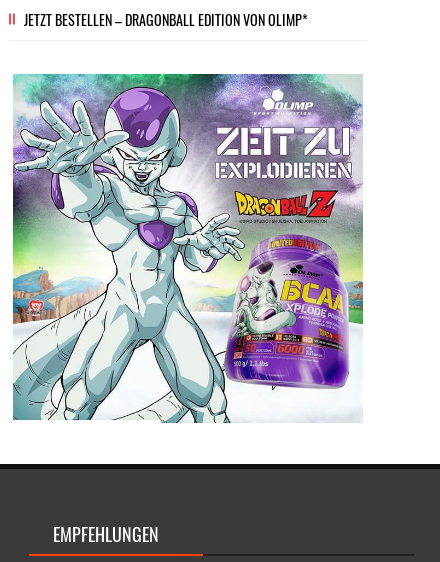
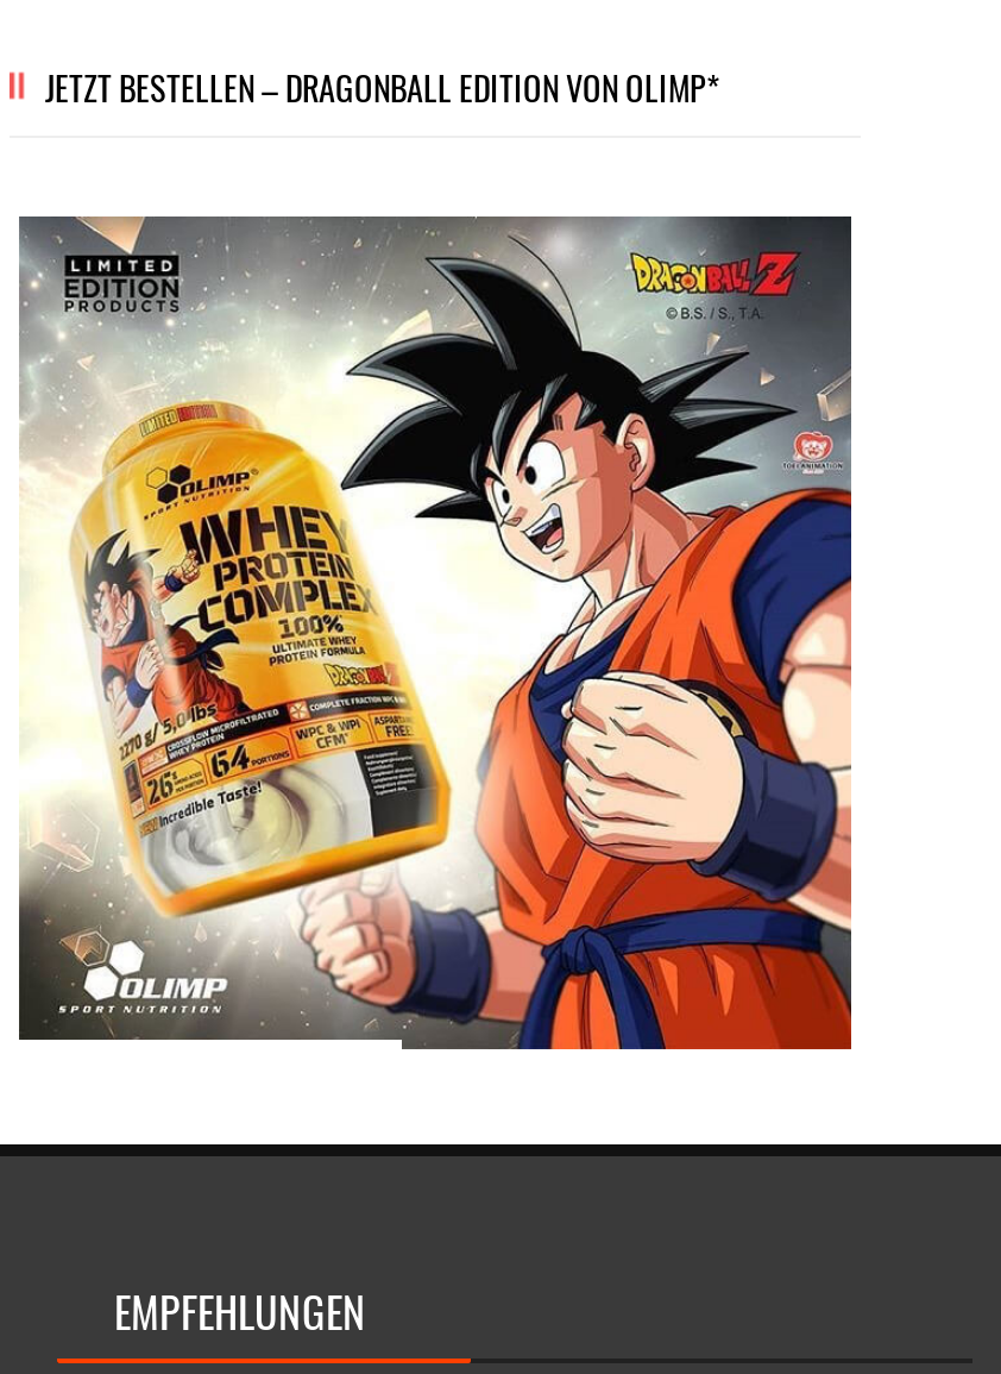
[12,73,364,424] [image] -> [17,214,854,1052] [image]

